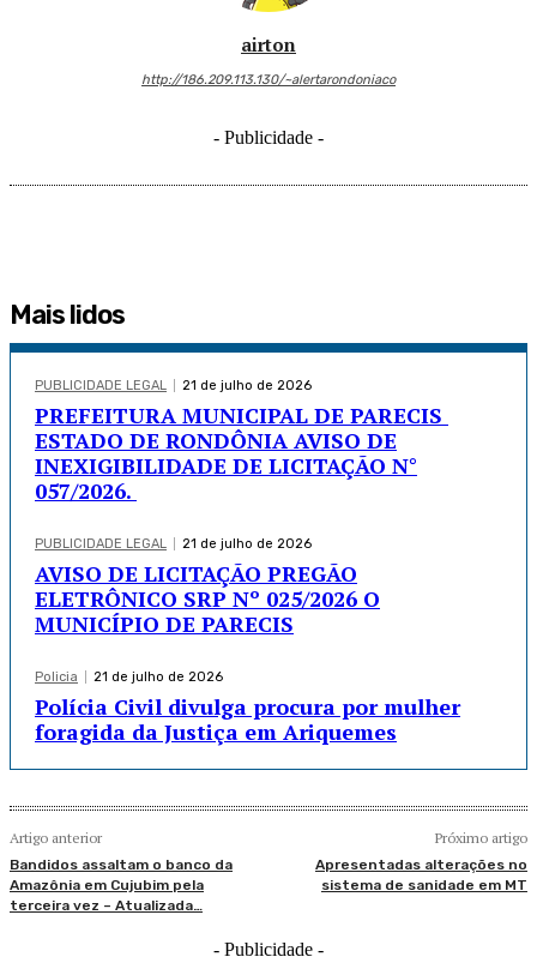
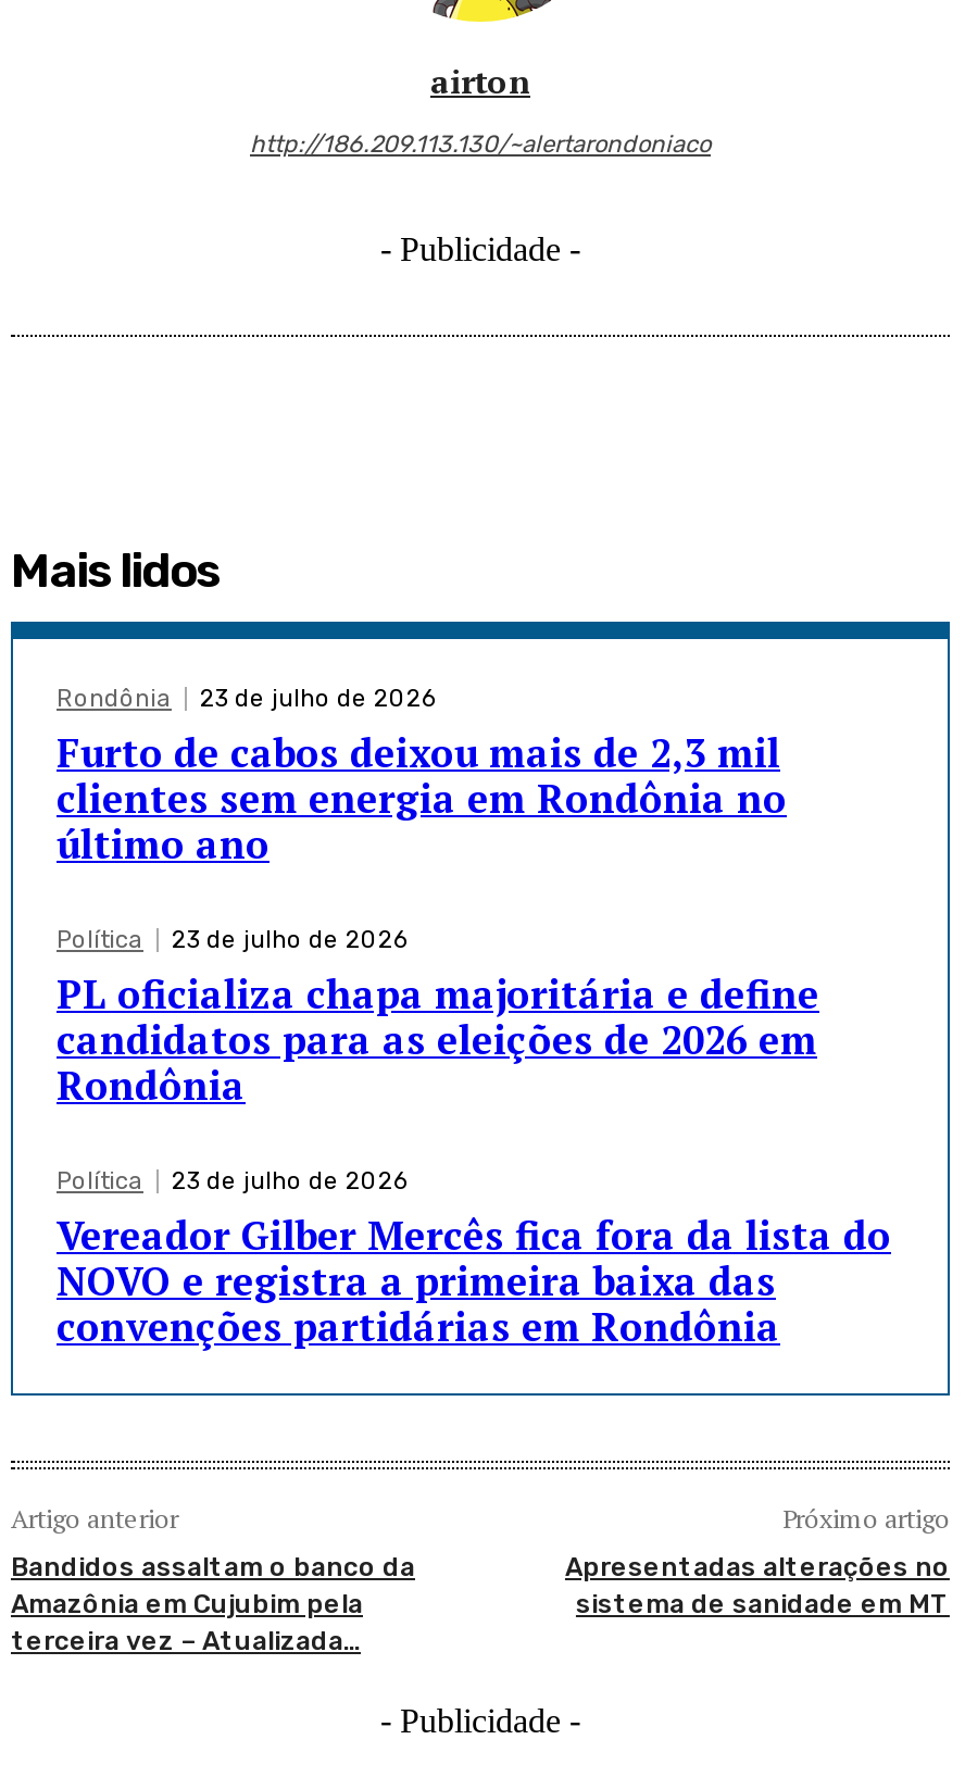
[35,378,448,505] PUBLICIDADE LEGAL | 21 de julho de 2026 | PREFEITURA MUNICIPAL DE PARECIS | ESTADO DE RONDÔNIA AVISO DE | INEXIGIBILIDADE DE LICITAÇÃO N° | 057/2026. -> [57,685,787,869] Rondônia | 23 de julho de 2026 | Furto de cabos deixou mais de 2,3 mil | clientes sem energia em Rondônia no | último ano
[35,536,380,638] PUBLICIDADE LEGAL | 21 de julho de 2026 | AVISO DE LICITAÇÃO PREGÃO | ELETRÔNICO SRP Nº 025/2026 O | MUNICÍPIO DE PARECIS -> [57,926,819,1111] Política | 23 de julho de 2026 | PL oficializa chapa majoritária e define | candidatos para as eleições de 2026 em | Rondônia
[35,669,460,746] Policia | 21 de julho de 2026 | Polícia Civil divulga procura por mulher | foragida da Justiça em Ariquemes -> [57,1167,891,1352] Política | 23 de julho de 2026 | Vereador Gilber Mercês fica fora da lista do | NOVO e registra a primeira baixa das | convenções partidárias em Rondônia

